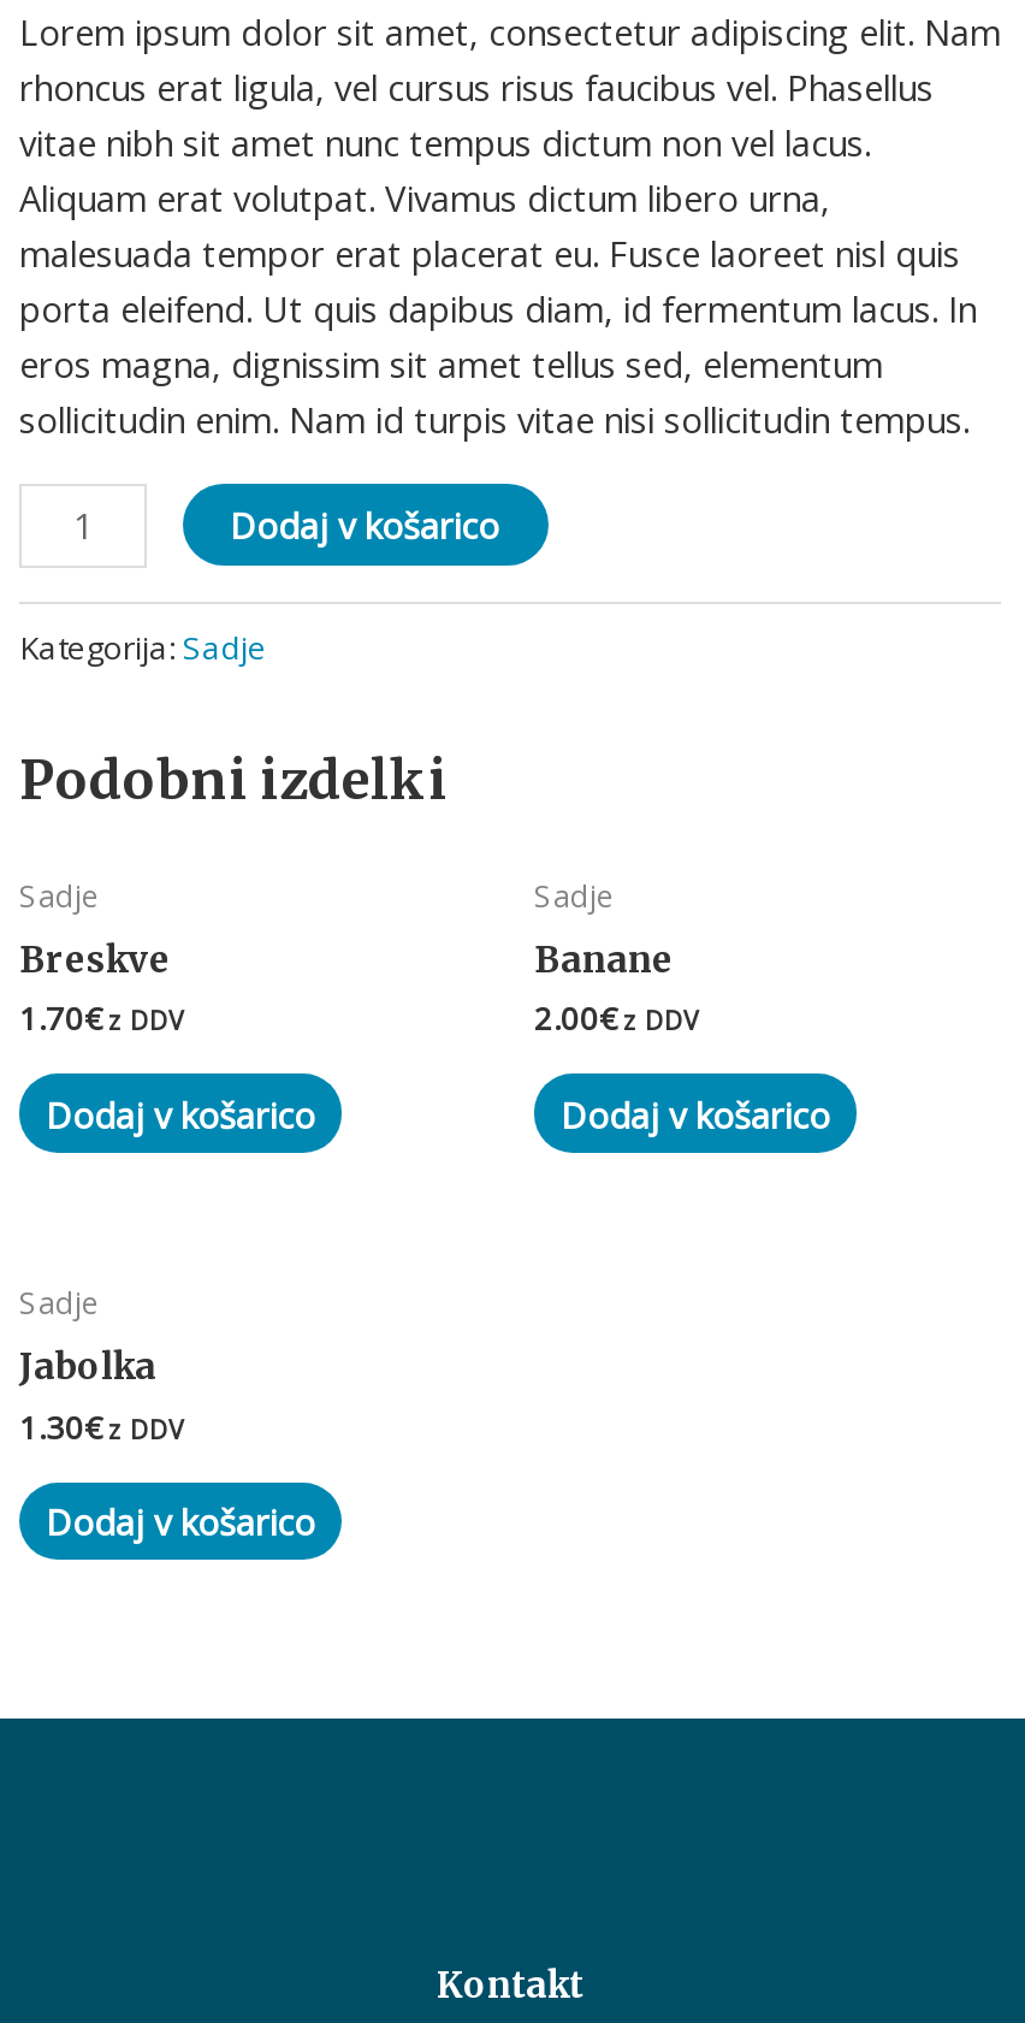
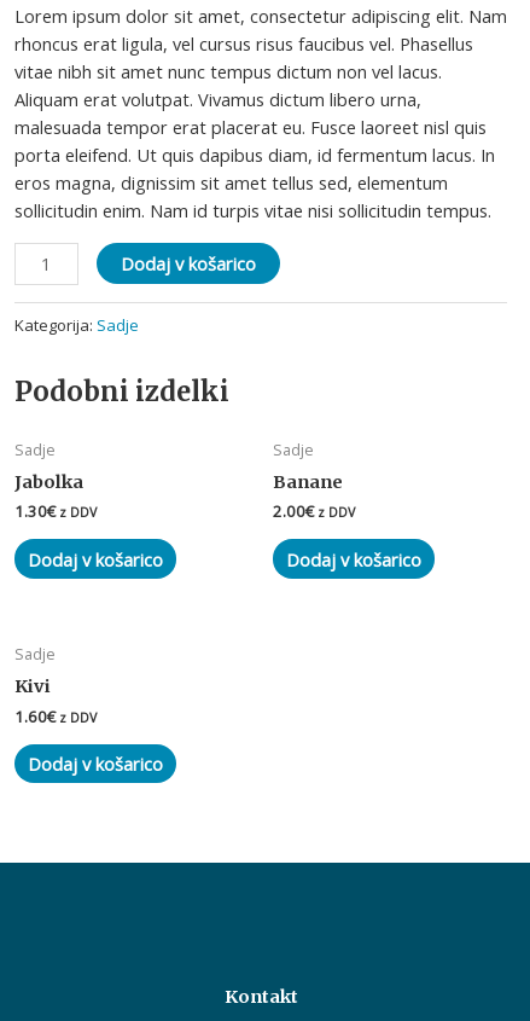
[19,939,183,1041] Breskve | 1.70€ z DDV -> [14,471,97,522] Jabolka | 1.30€ z DDV
[19,1346,183,1448] Jabolka | 1.30€ z DDV -> [14,676,97,727] Kivi | 1.60€ z DDV

